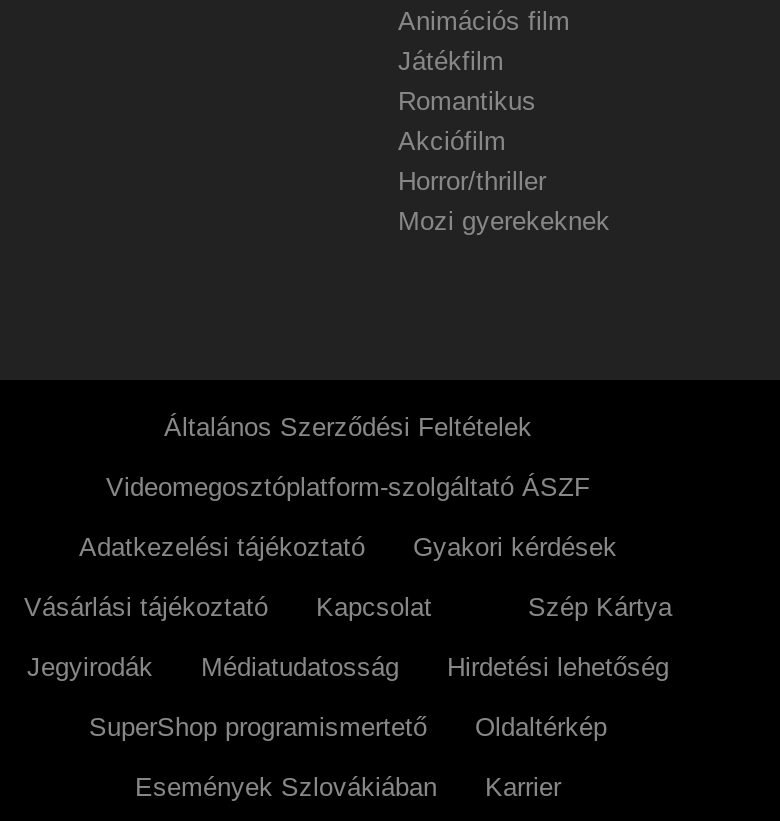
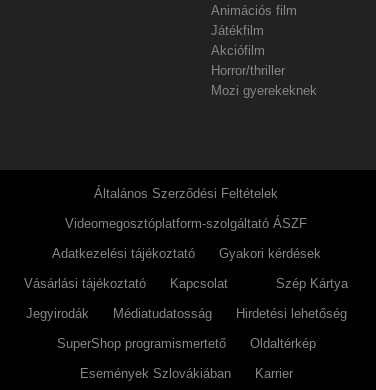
[398,87,536,117] Romantikus -> none

